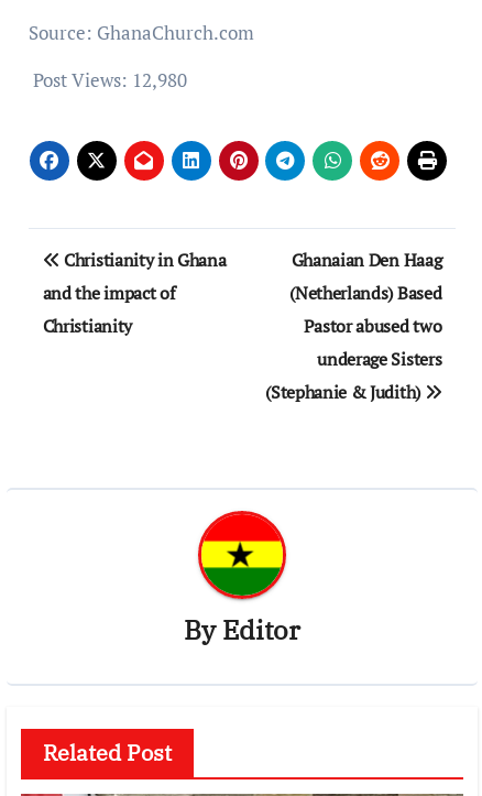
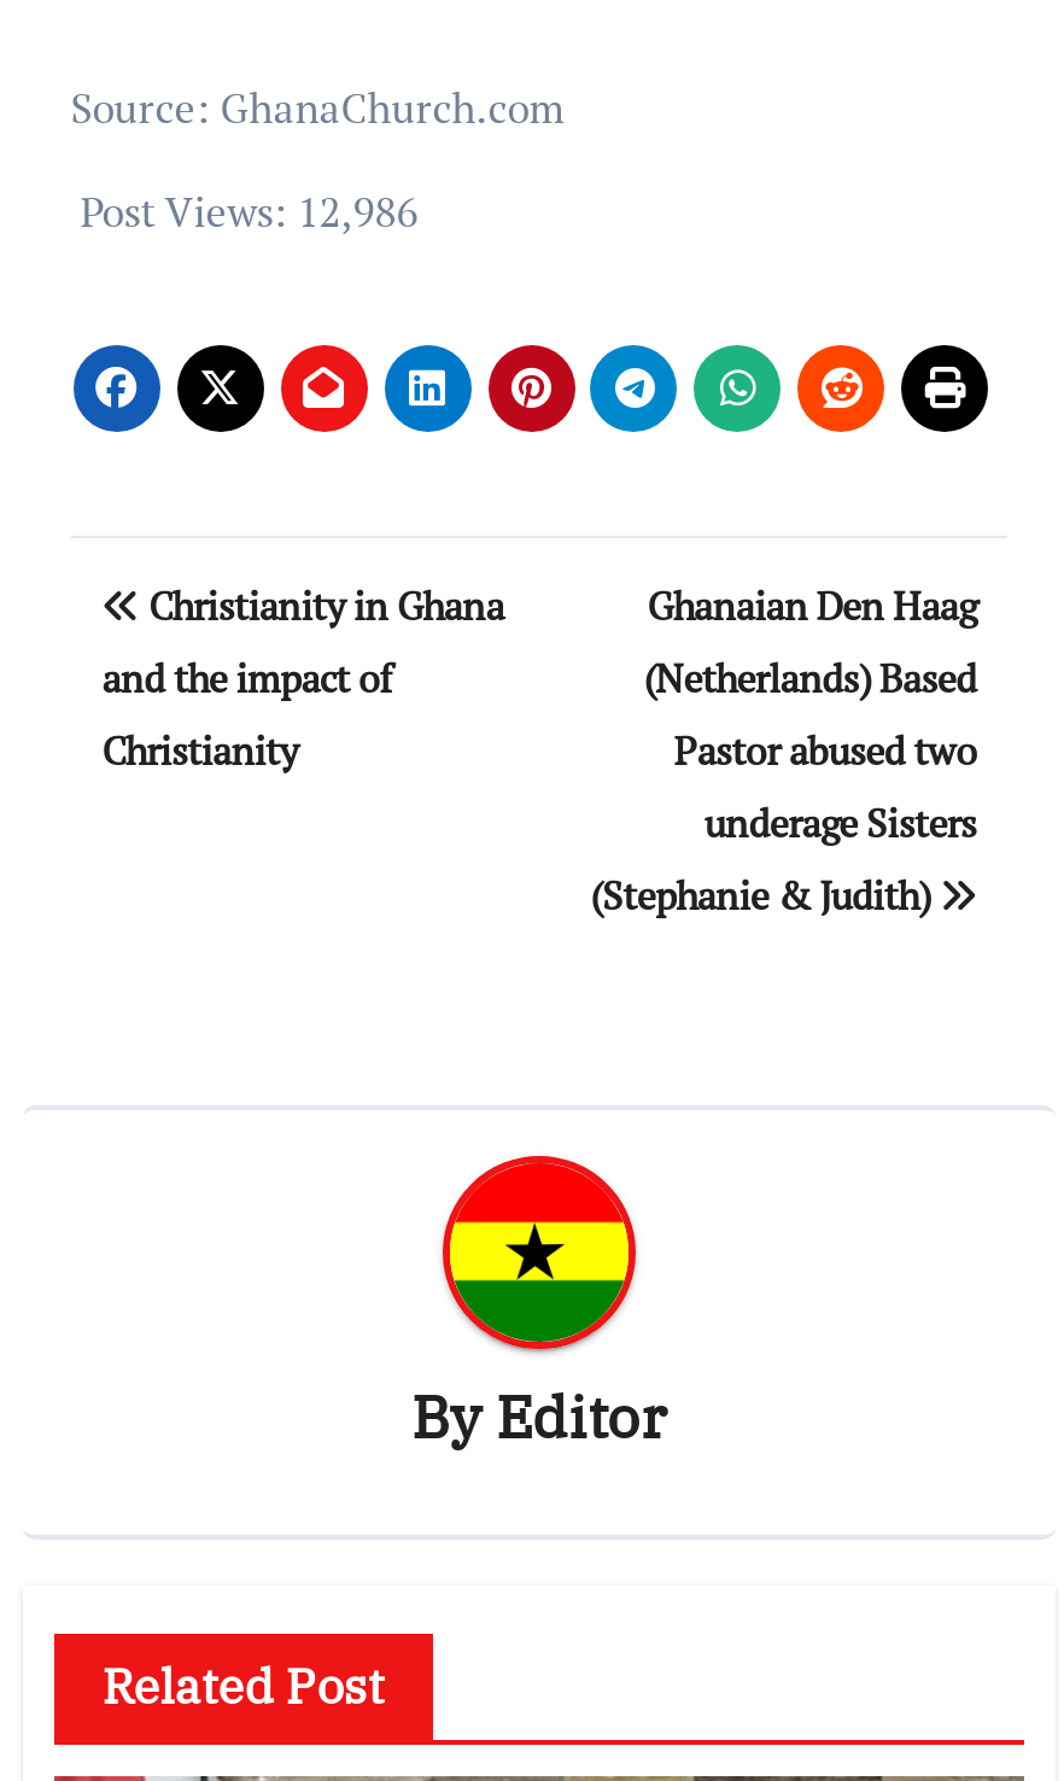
[33,67,187,92] Post Views: 12,980 -> [80,183,418,238] Post Views: 12,986

